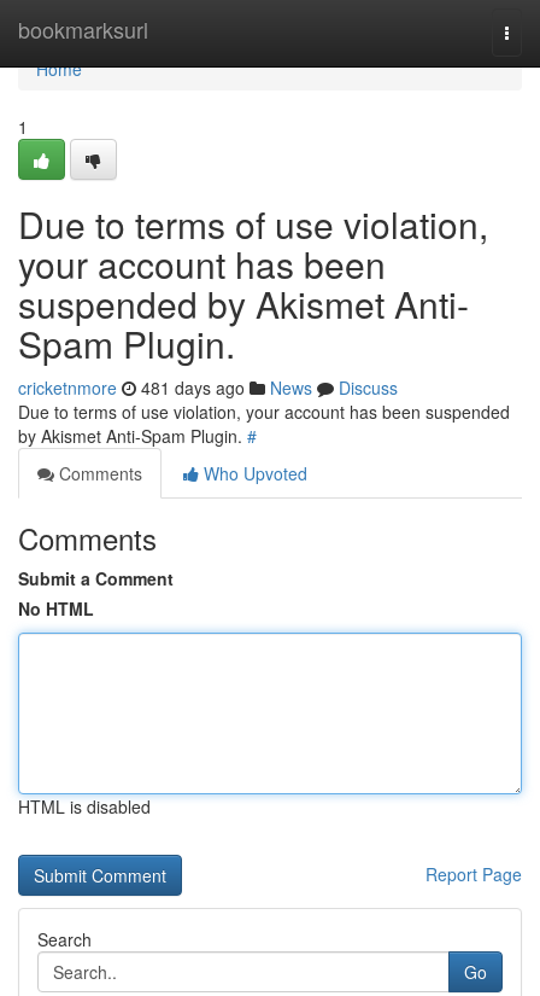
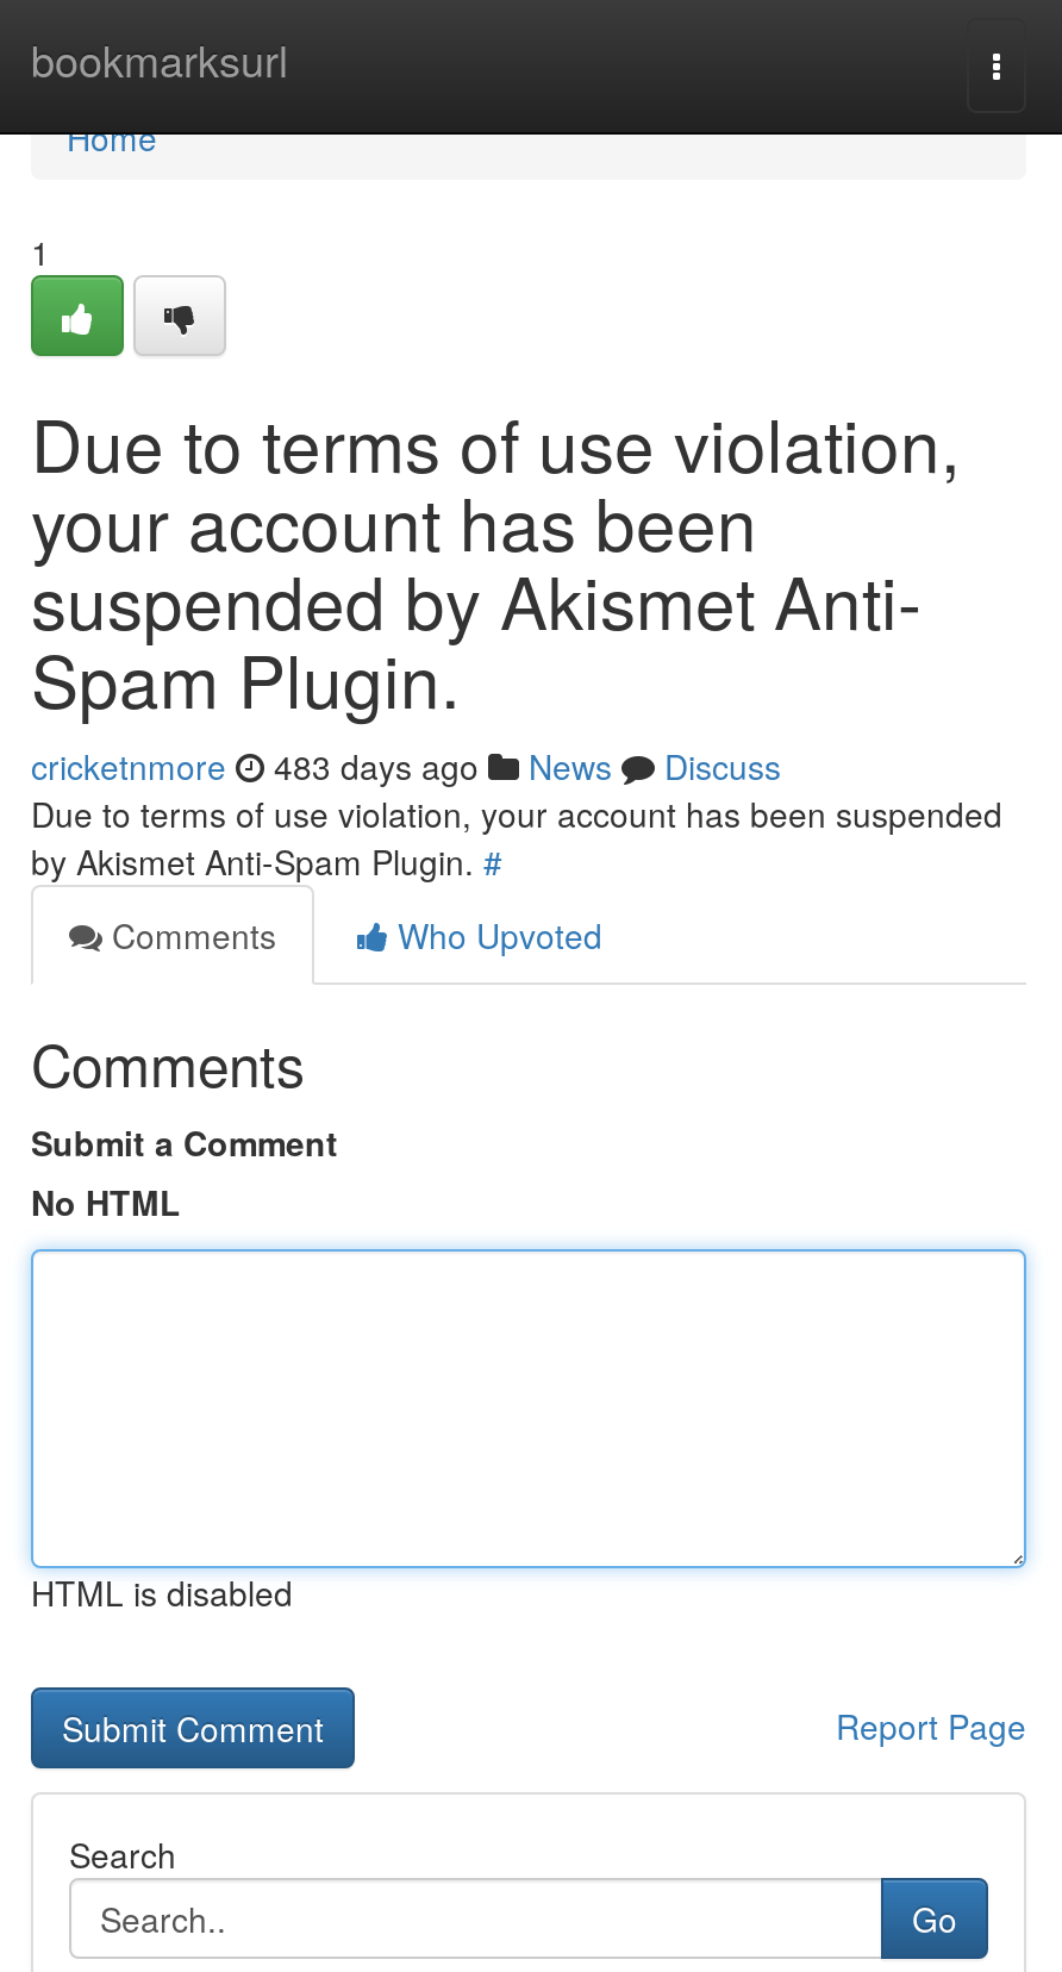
[18,375,398,400] cricketnmore 481 days ago News Discuss -> [31,742,781,790] cricketnmore 483 days ago News Discuss

